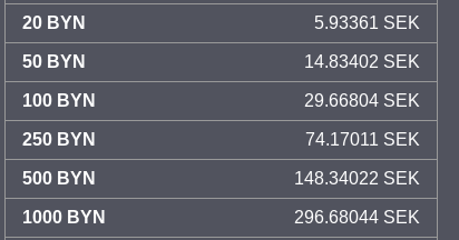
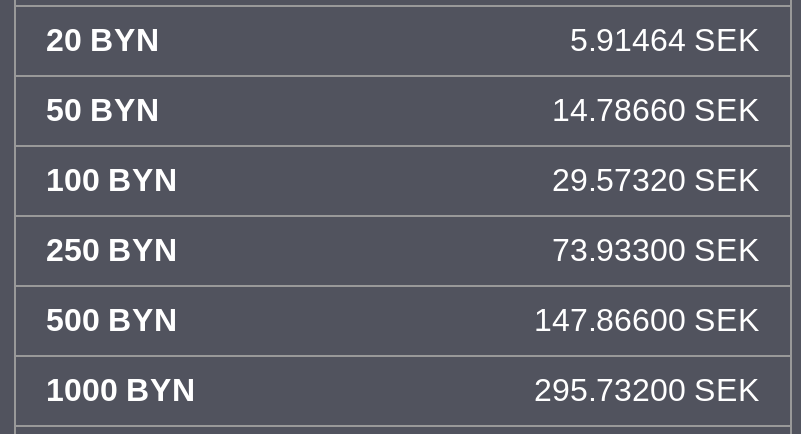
[314,13,420,32] 5.93361 SEK -> [570,23,760,57] 5.91464 SEK
[304,52,420,71] 14.83402 SEK -> [552,93,760,127] 14.78660 SEK
[304,91,420,110] 29.66804 SEK -> [552,163,760,197] 29.57320 SEK
[305,130,420,149] 74.17011 SEK -> [552,233,760,267] 73.93300 SEK
[294,169,420,188] 148.34022 SEK -> [534,303,760,337] 147.86600 SEK
[294,208,420,227] 296.68044 SEK -> [534,373,760,407] 295.73200 SEK

